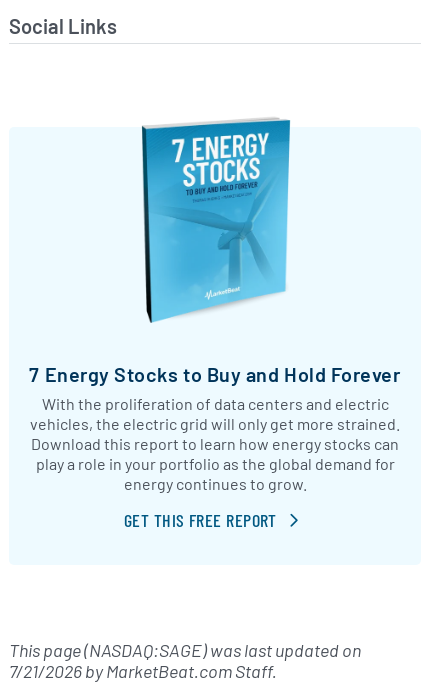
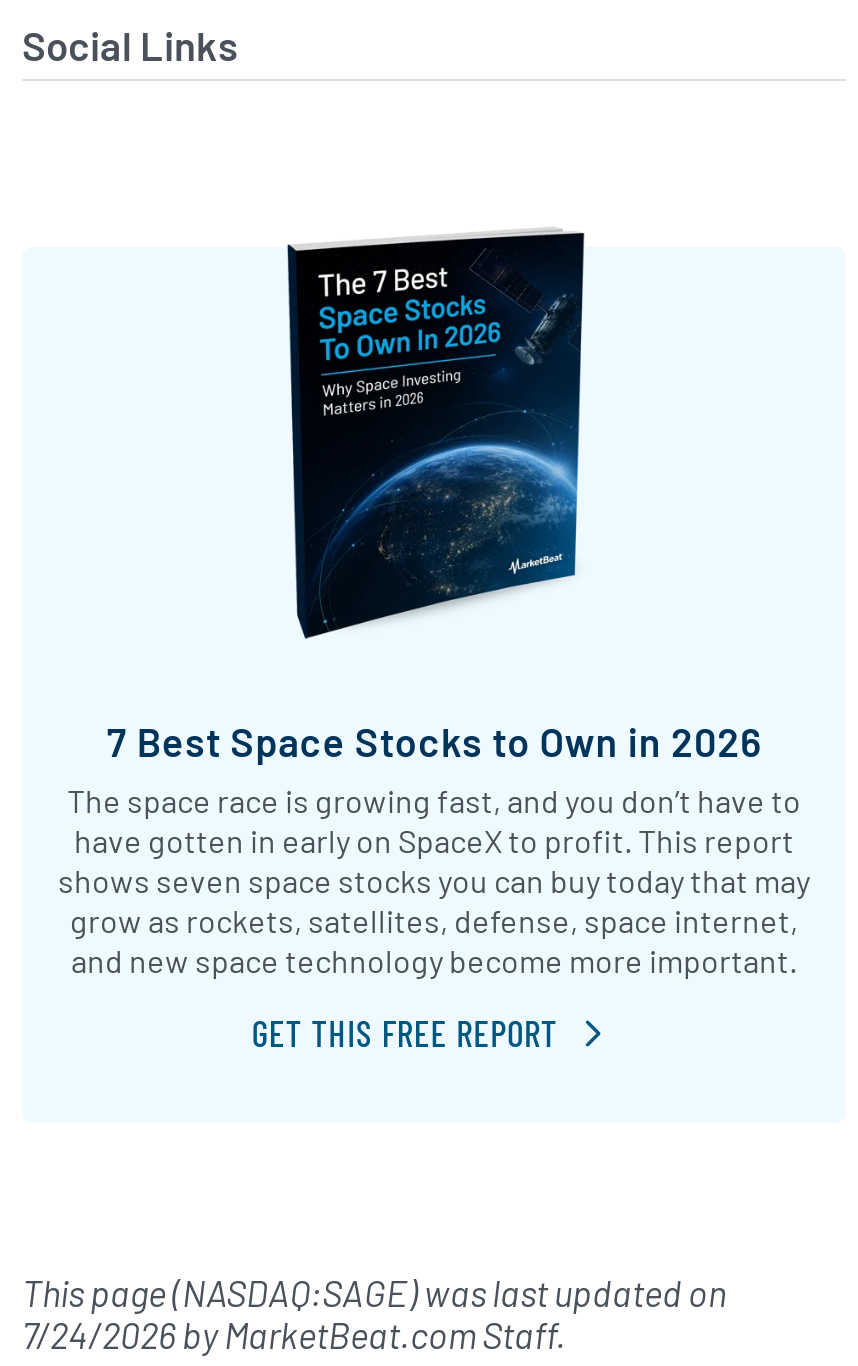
[29,119,400,493] [image] | 7 Energy Stocks to Buy and Hold Forever | With the proliferation of data centers and electric | vehicles, the electric grid will only get more strained. | Download this report to learn how energy stocks can | play a role in your portfolio as the global demand for | energy continues to grow. -> [58,231,810,979] [image] | 7 Best Space Stocks to Own in 2026 | The space race is growing fast, and you don’t have to | have gotten in early on SpaceX to profit. This report | shows seven space stocks you can buy today that may | grow as rockets, satellites, defense, space internet, | and new space technology become more important.
[9,660,277,682] 7/21/2026 by MarketBeat.com Staff. -> [22,1314,566,1358] 7/24/2026 by MarketBeat.com Staff.

